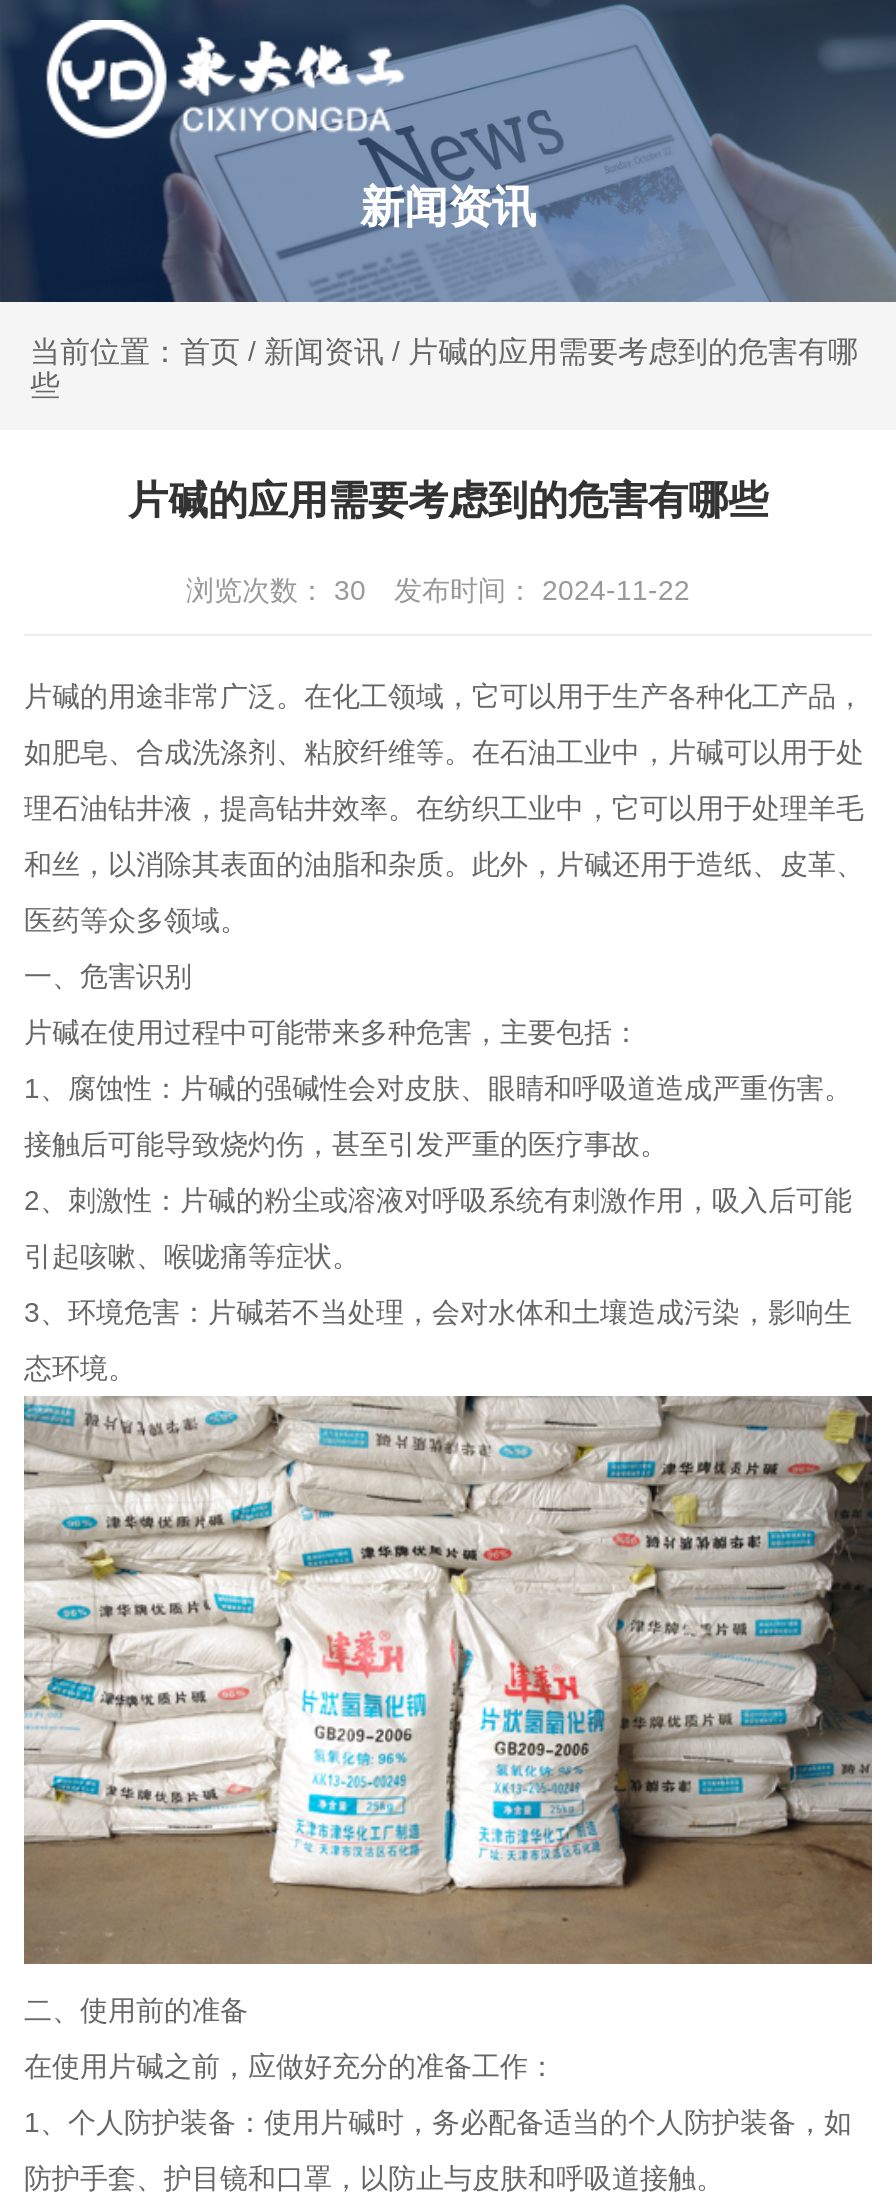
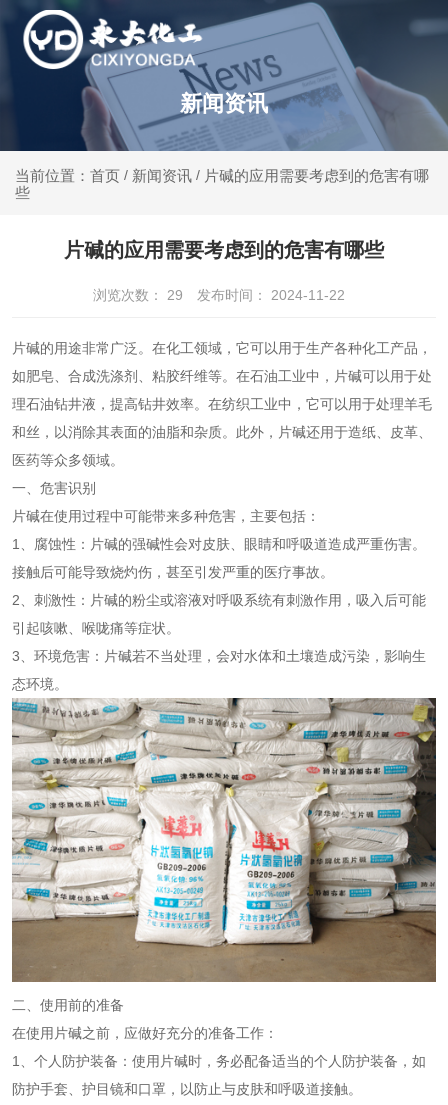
[186,573,690,605] 浏览次数：30 发布时间： 2024-11-22 -> [93,287,345,303] 浏览次数：29 发布时间： 2024-11-22

